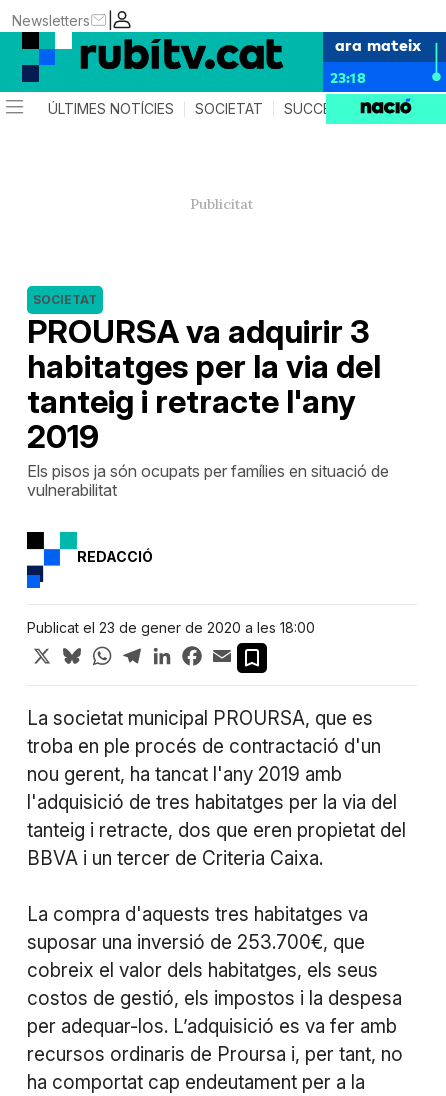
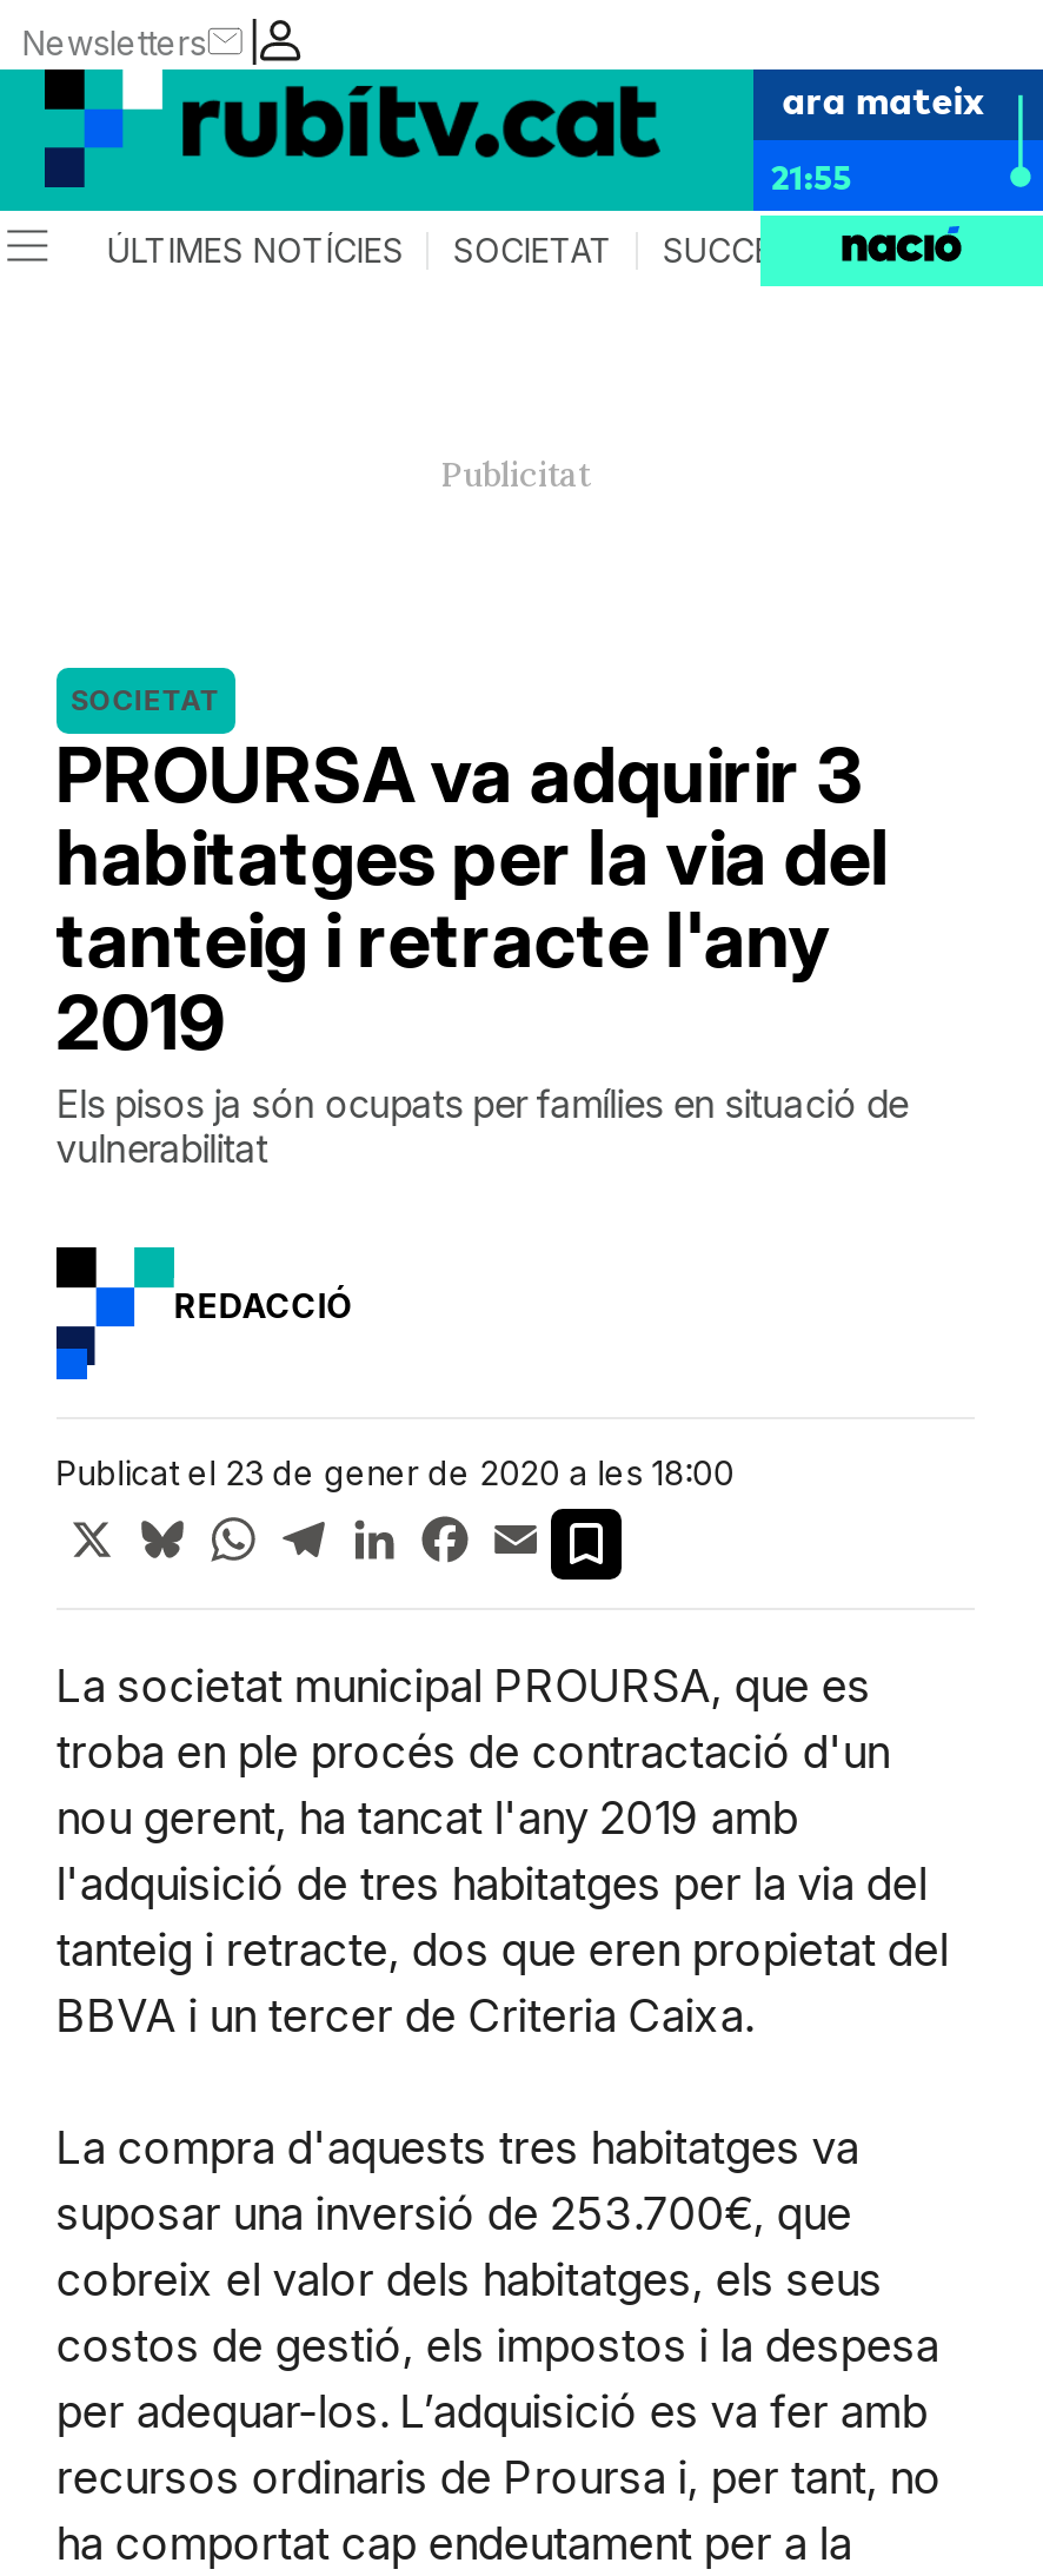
[330,67,366,86] 23:18 -> [770,152,851,197] 21:55

